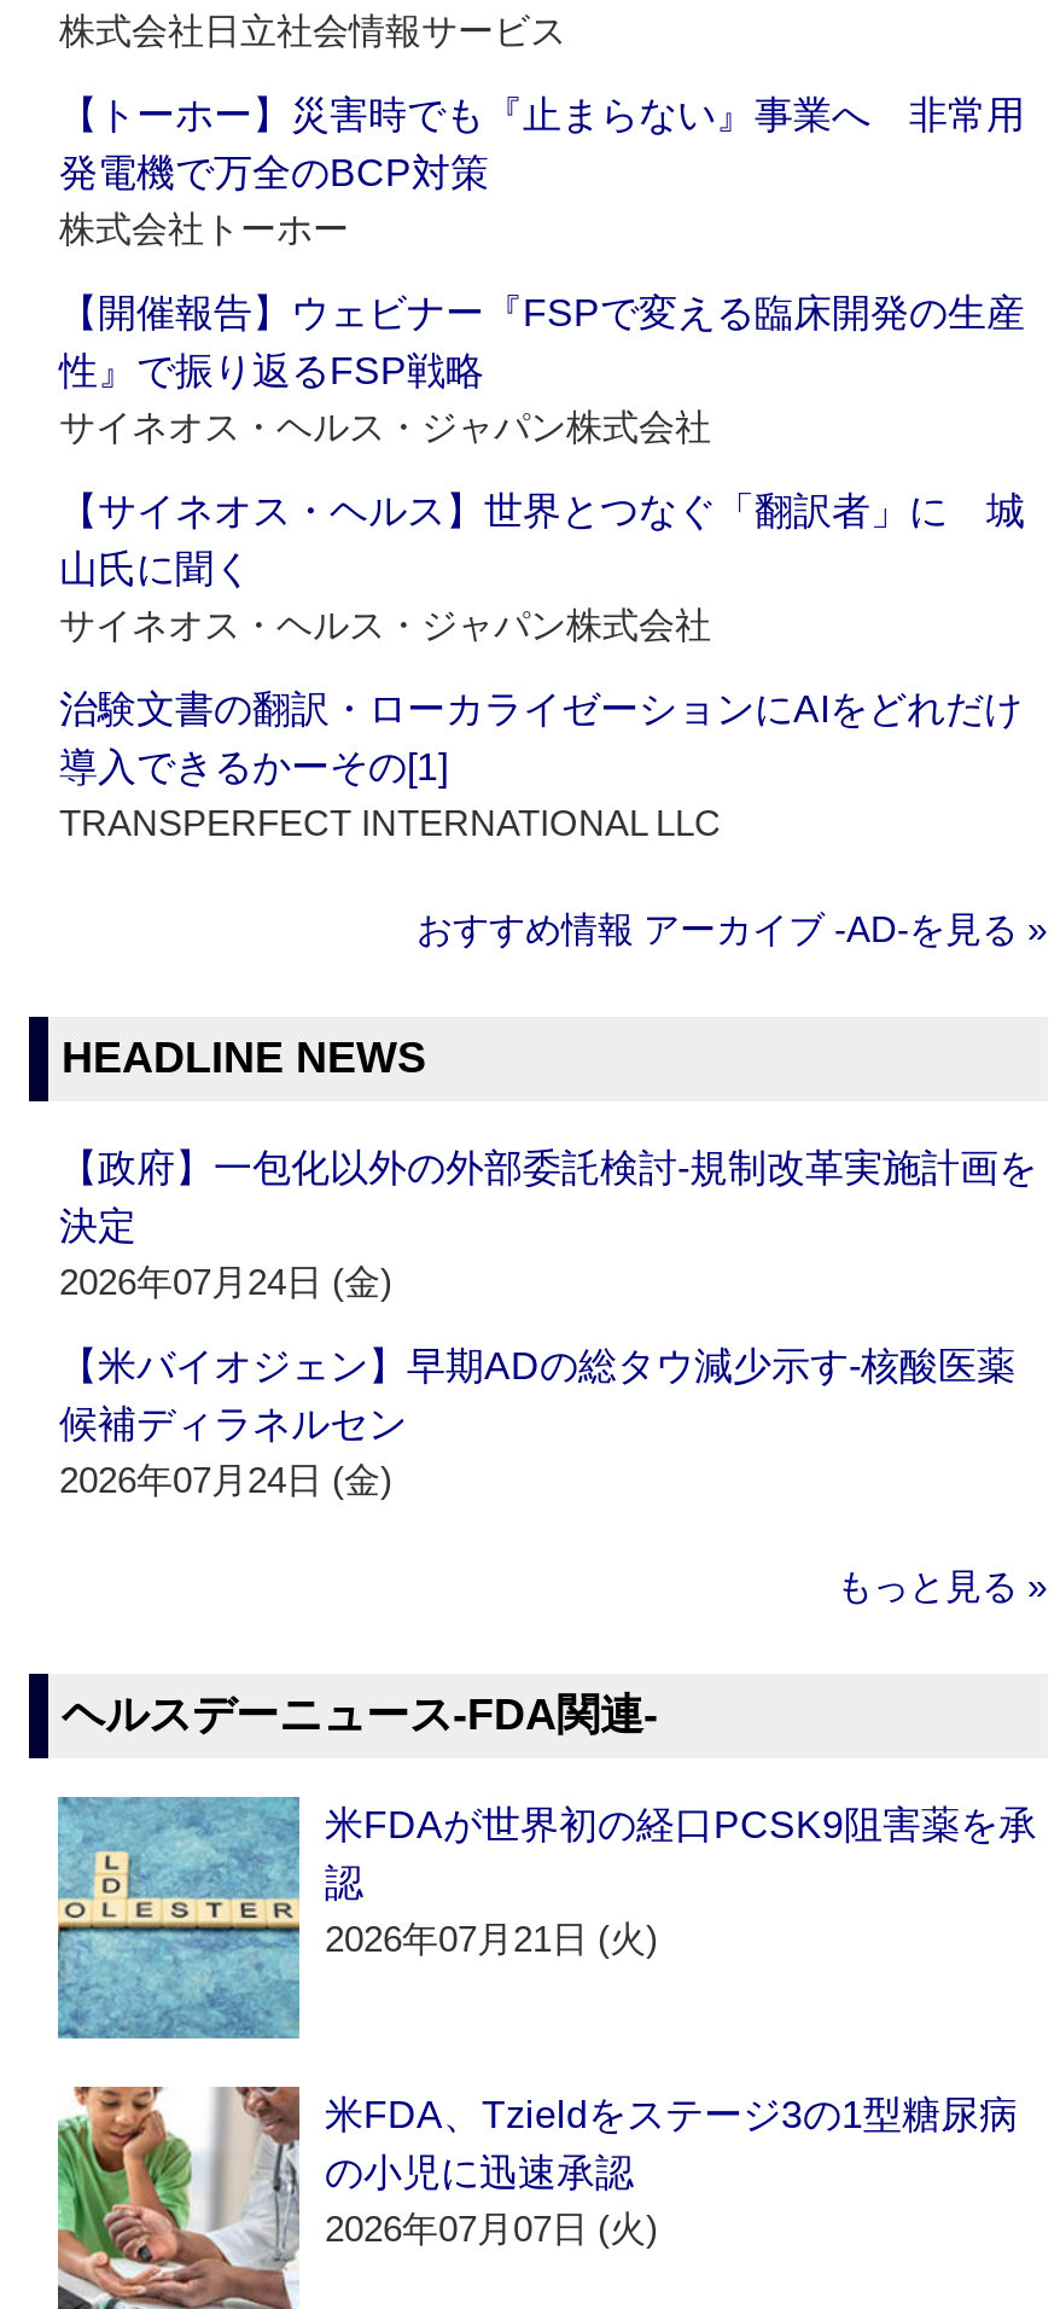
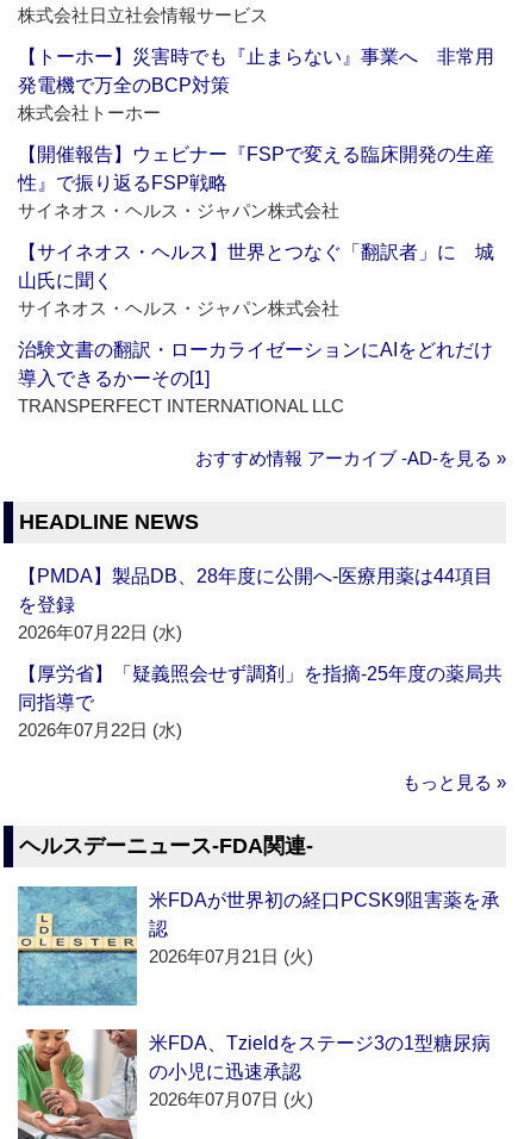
[59,1148,1037,1303] 【政府】一包化以外の外部委託検討‐規制改革実施計画を | 決定 | 2026年07月24日 (金) -> [18,566,493,643] 【PMDA】製品DB、28年度に公開へ‐医療用薬は44項目 | を登録 | 2026年07月22日 (水)
[59,1346,1015,1501] 【米バイオジェン】早期ADの総タウ減少示す‐核酸医薬 | 候補ディラネルセン | 2026年07月24日 (金) -> [18,664,503,740] 【厚労省】「疑義照会せず調剤」を指摘‐25年度の薬局共 | 同指導で | 2026年07月22日 (水)

